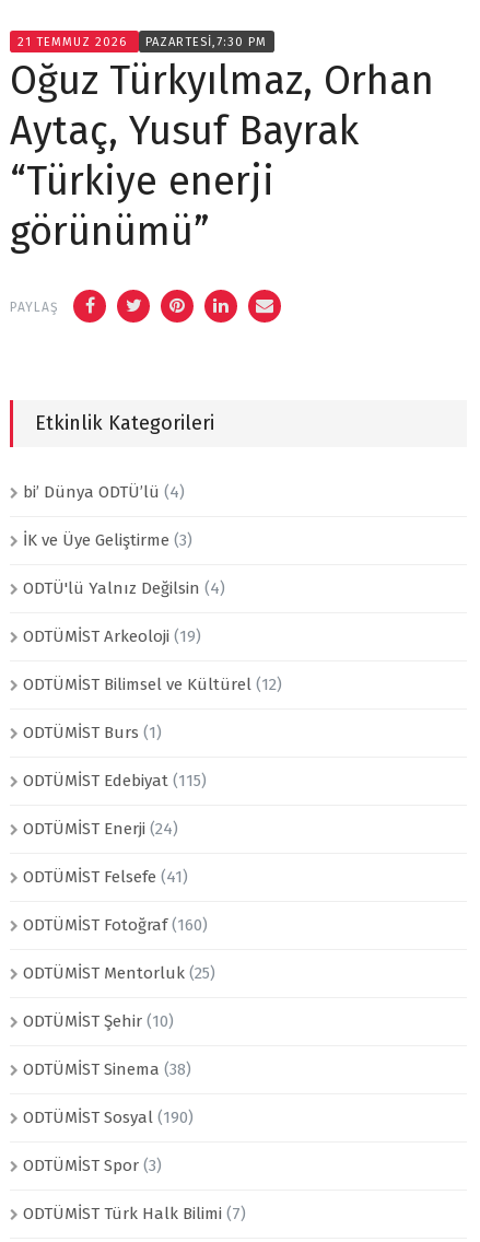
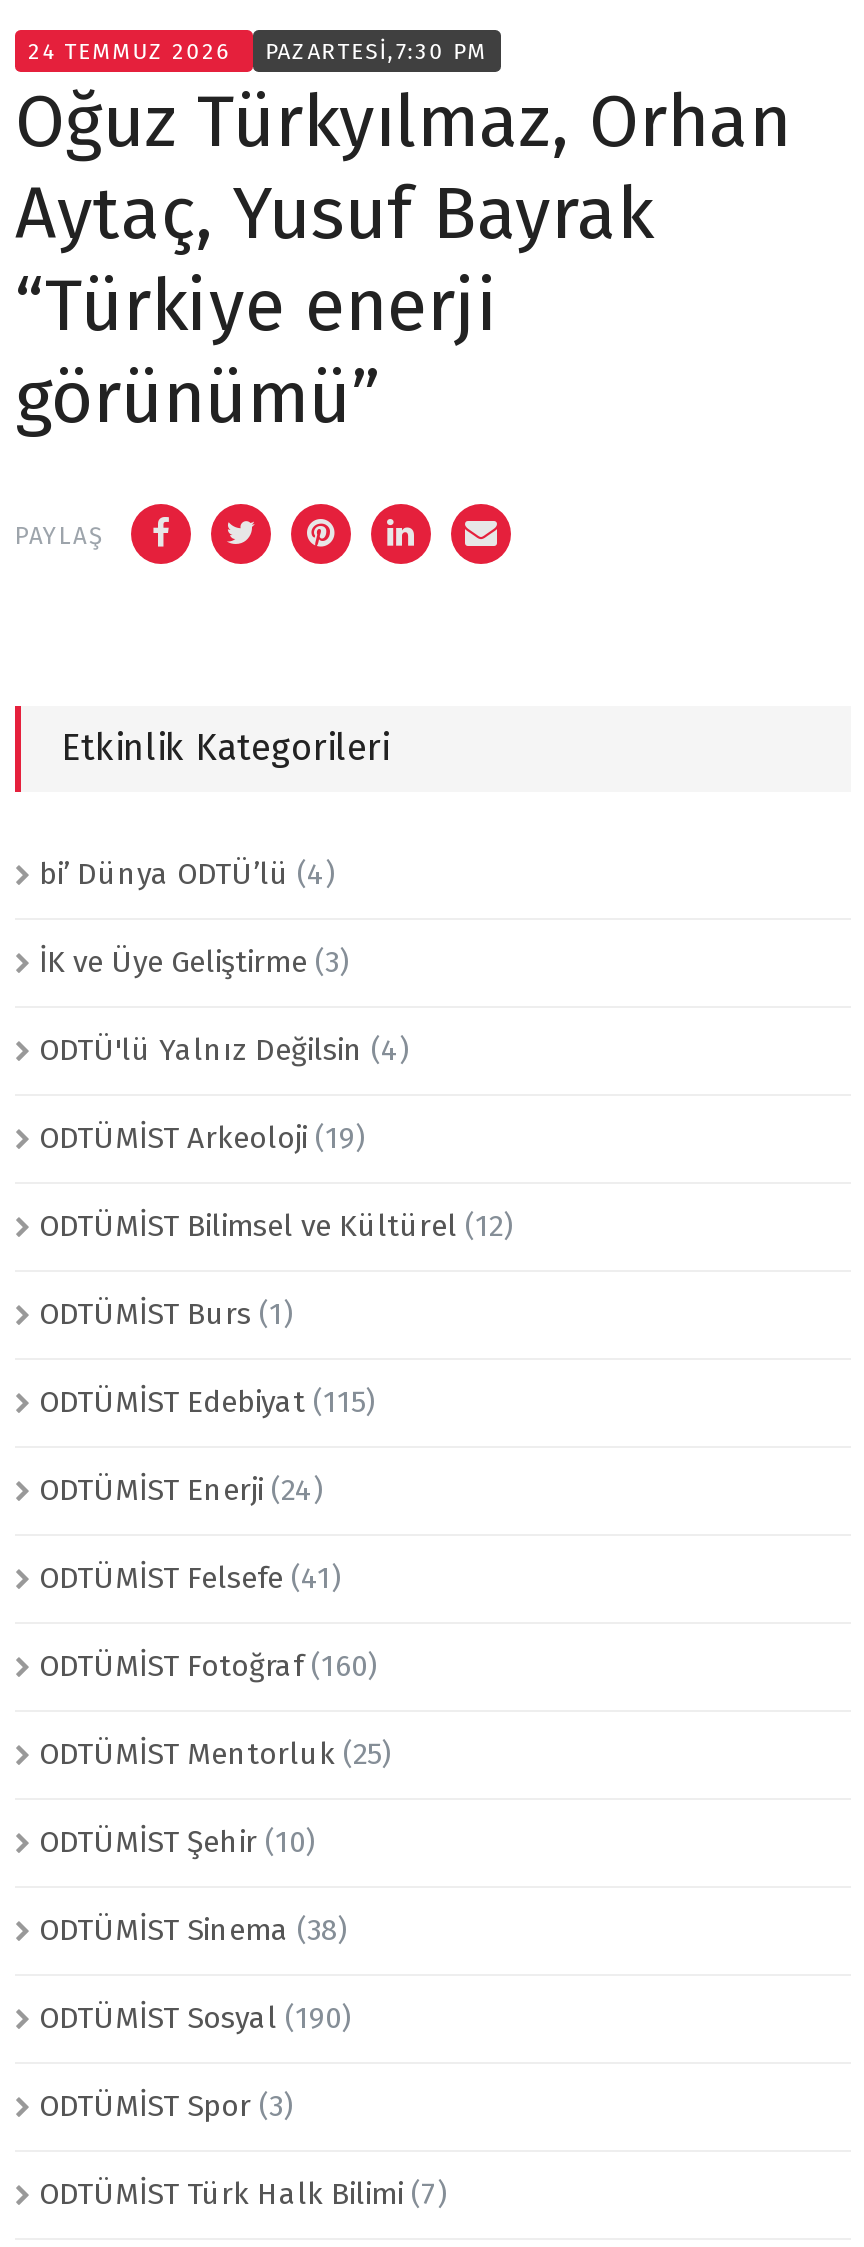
[17,34,267,49] 21 TEMMUZ 2026 PAZARTESI,7:30 PM -> [29,37,487,65] 24 TEMMUZ 2026 PAZARTESI,7:30 PM

